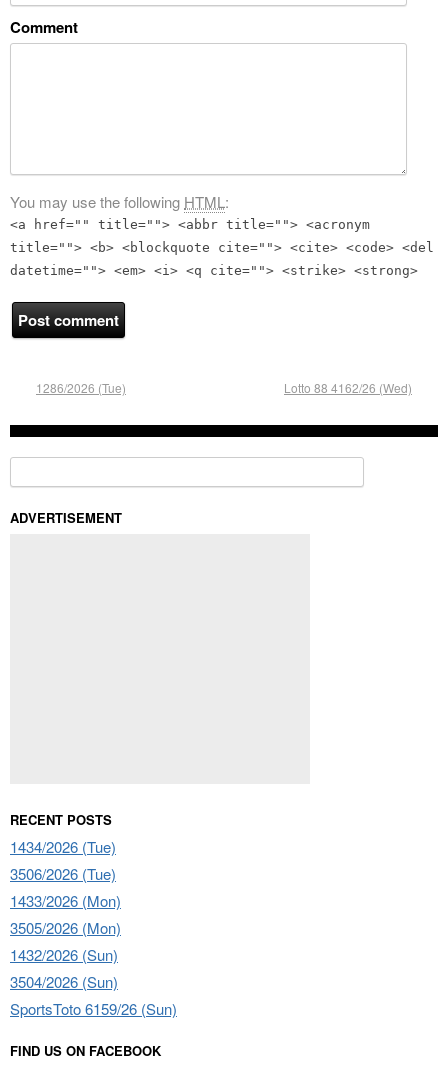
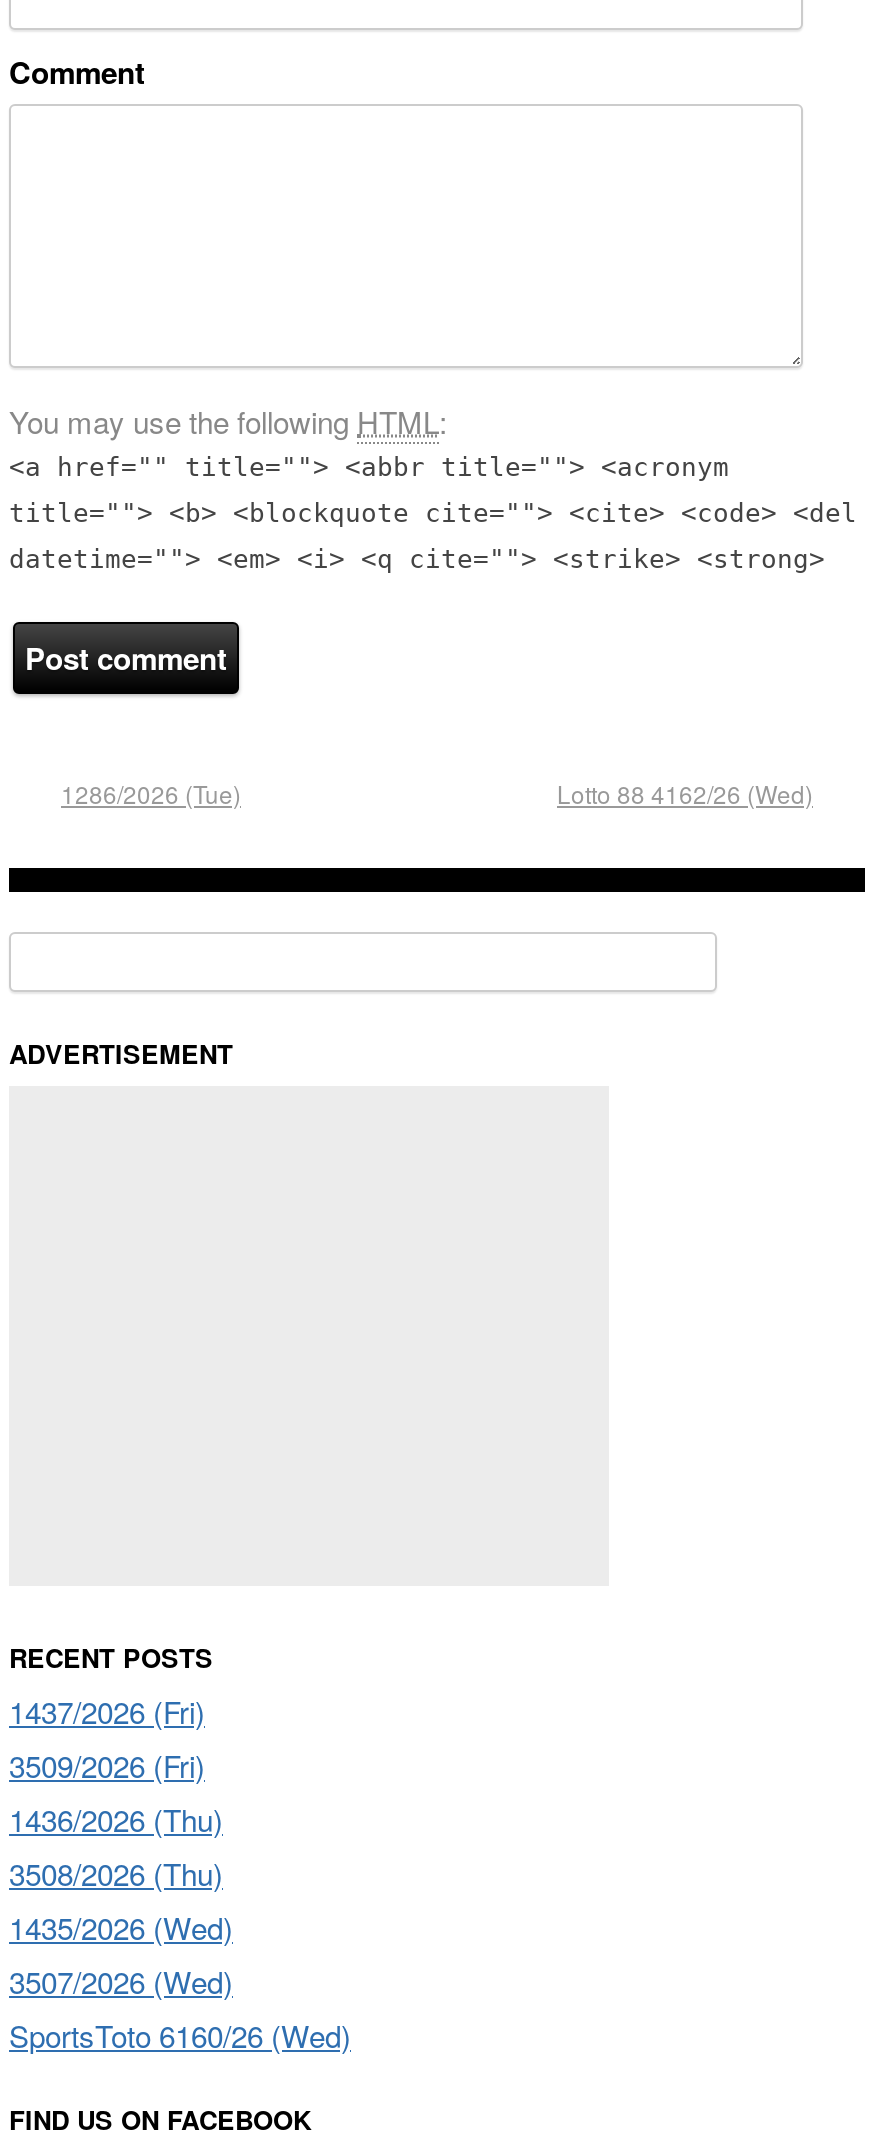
[10,836,177,1019] 1434/2026 (Tue) | 3506/2026 (Tue) | 1433/2026 (Mon) | 3505/2026 (Mon) | 1432/2026 (Sun) | 3504/2026 (Sun) | SportsToto 6159/26 (Sun) -> [9,1690,351,2056] 1437/2026 (Fri) | 3509/2026 (Fri) | 1436/2026 (Thu) | 3508/2026 (Thu) | 1435/2026 (Wed) | 3507/2026 (Wed) | SportsToto 6160/26 (Wed)

